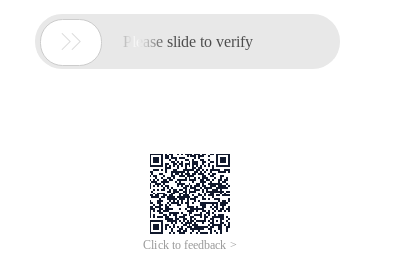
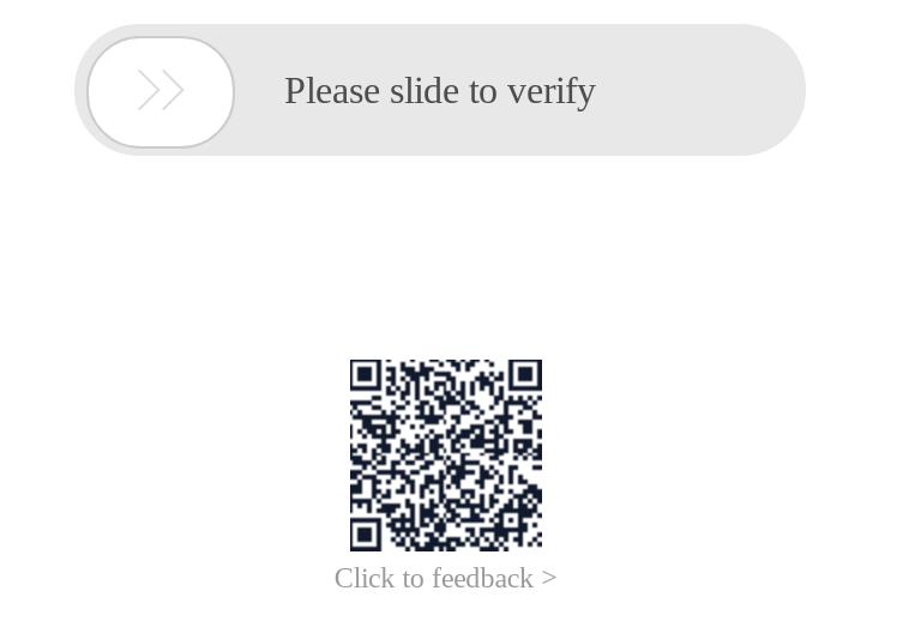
[150,153,231,235] [image] -> [350,357,544,554] [image]

